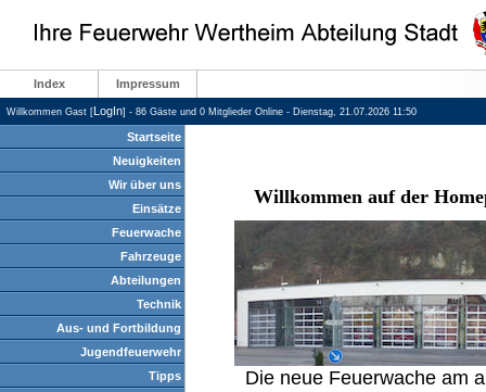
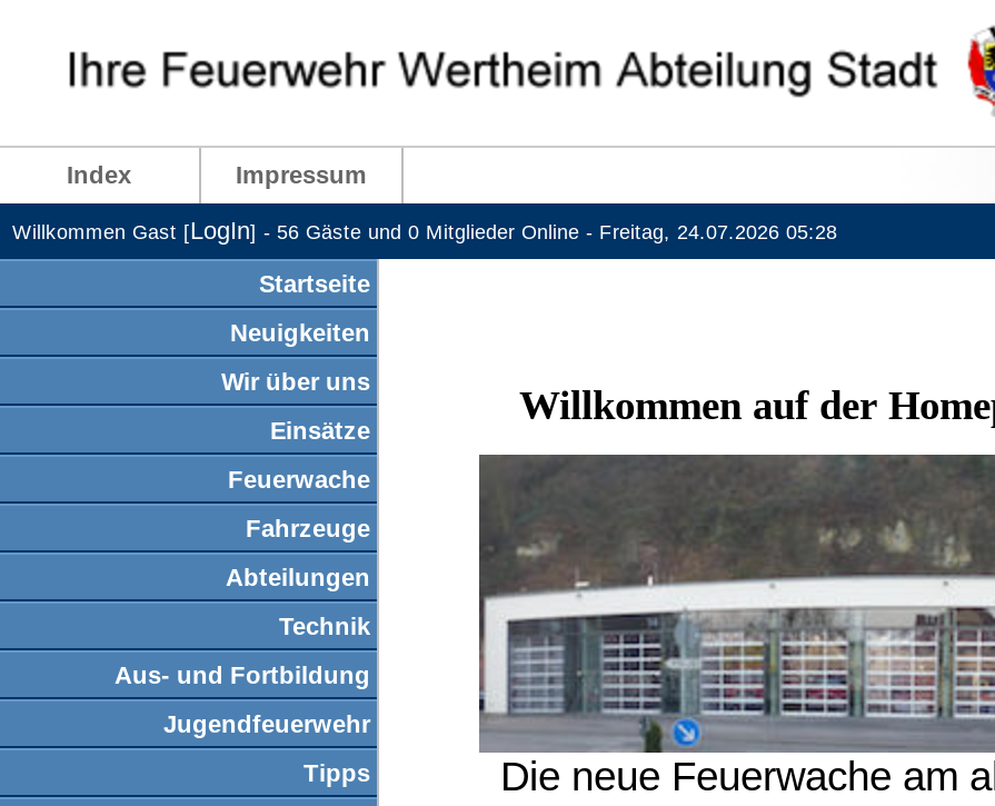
[7,104,417,117] Willkommen Gast [LogIn] - 86 Gäste und 0 Mitglieder Online - Dienstag, 21.07.2026 11:50 -> [12,217,837,243] Willkommen Gast [LogIn] - 56 Gäste und 0 Mitglieder Online - Freitag, 24.07.2026 05:28

